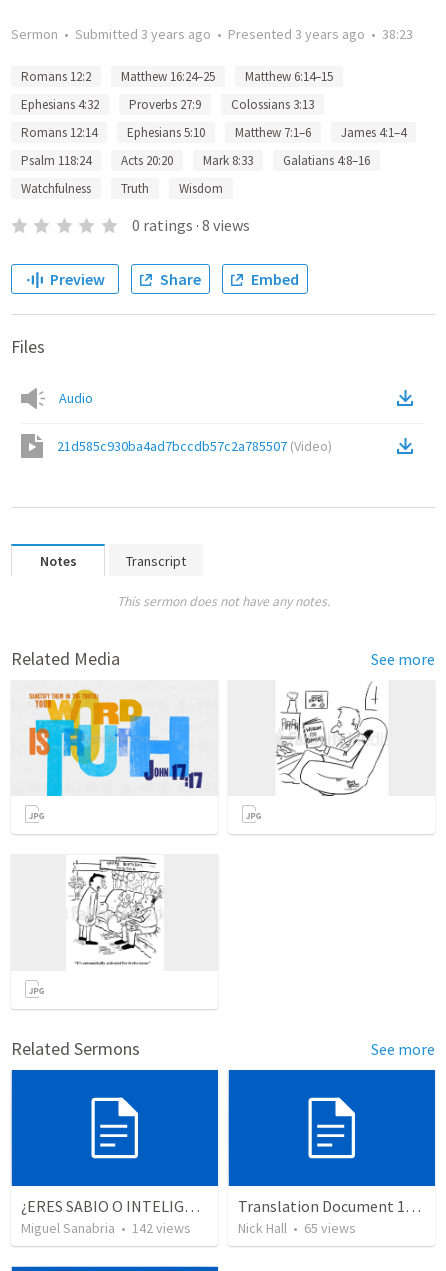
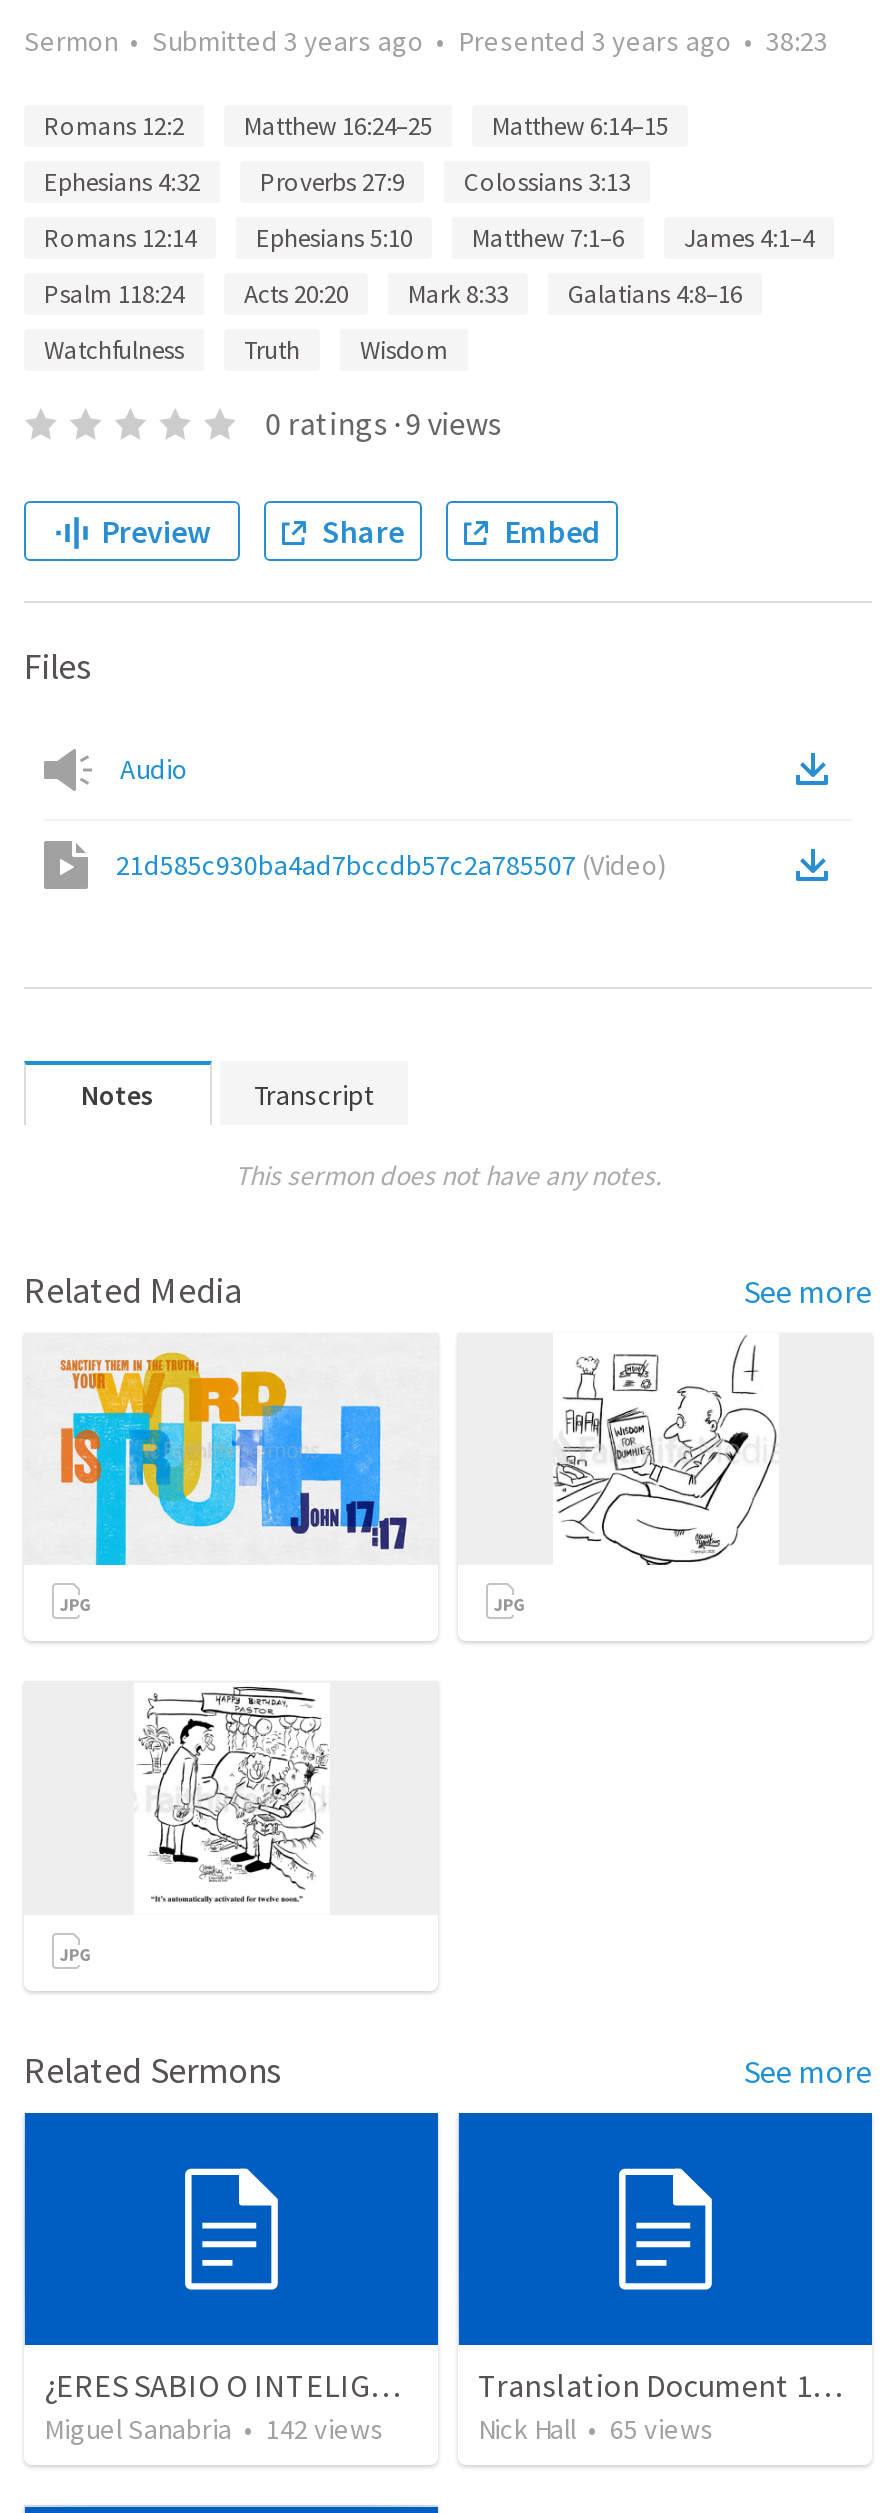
[132,215,250,235] 0 ratings · 8 views -> [265,403,501,443] 0 ratings · 9 views

